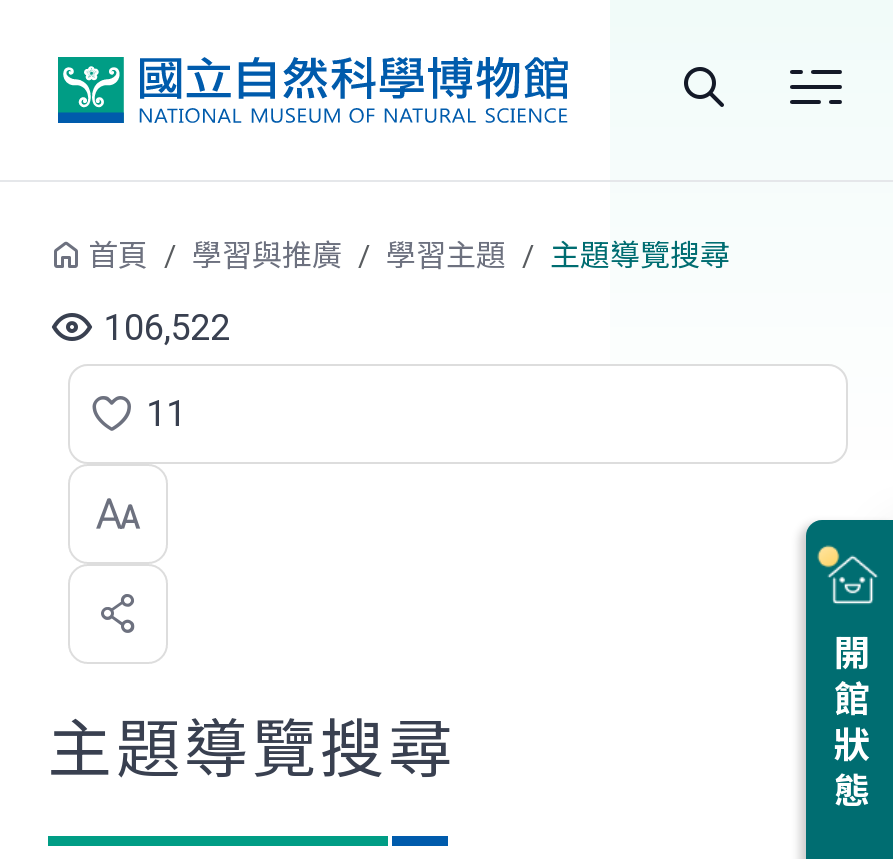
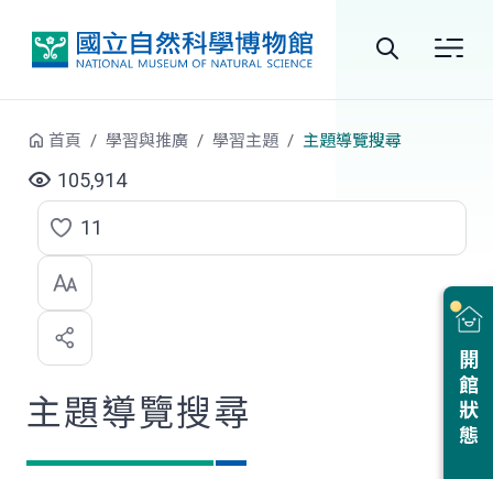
[104,306,230,348] 106,522 -> [57,168,127,192] 105,914

